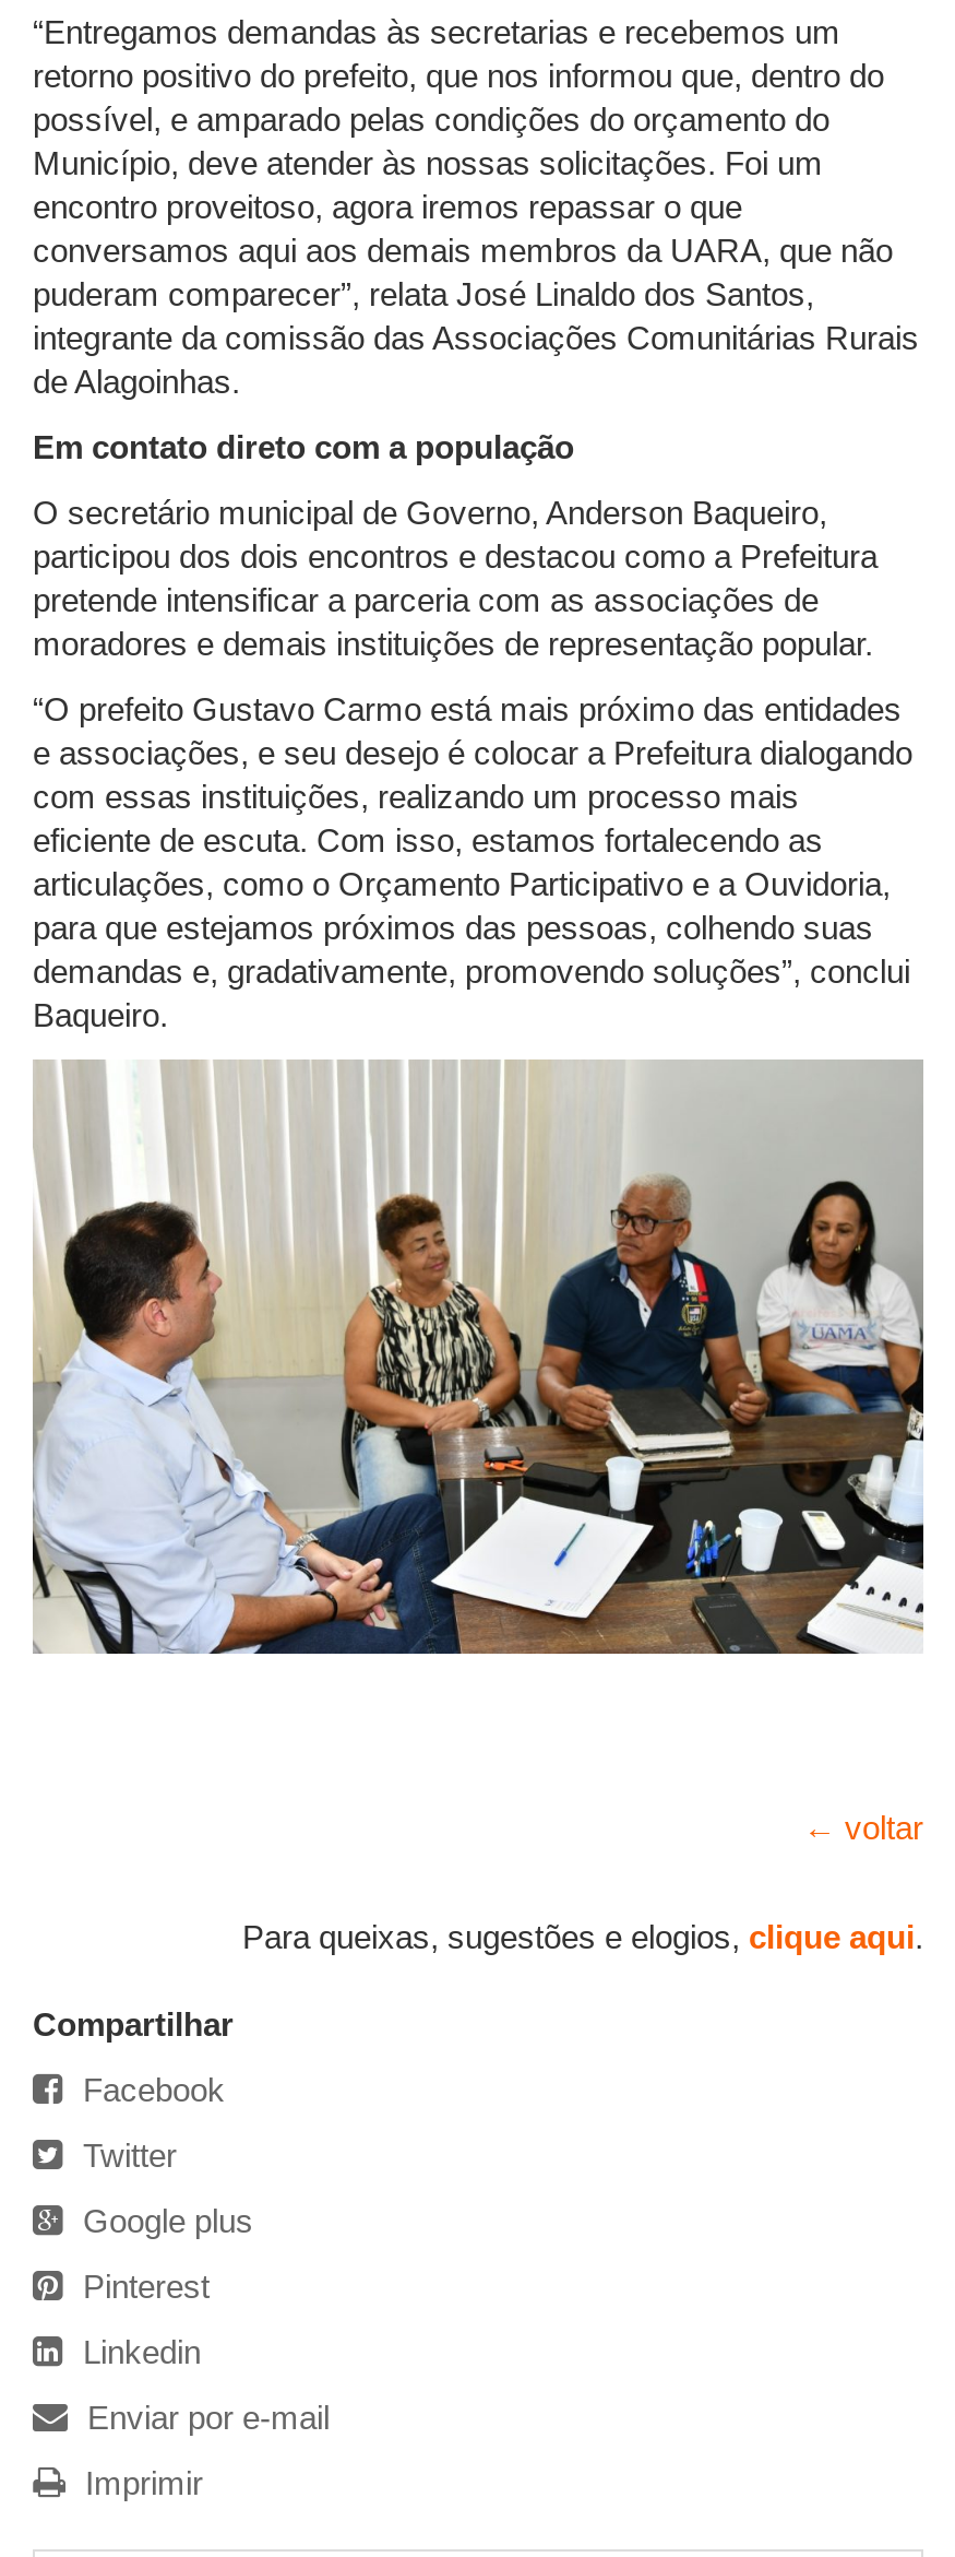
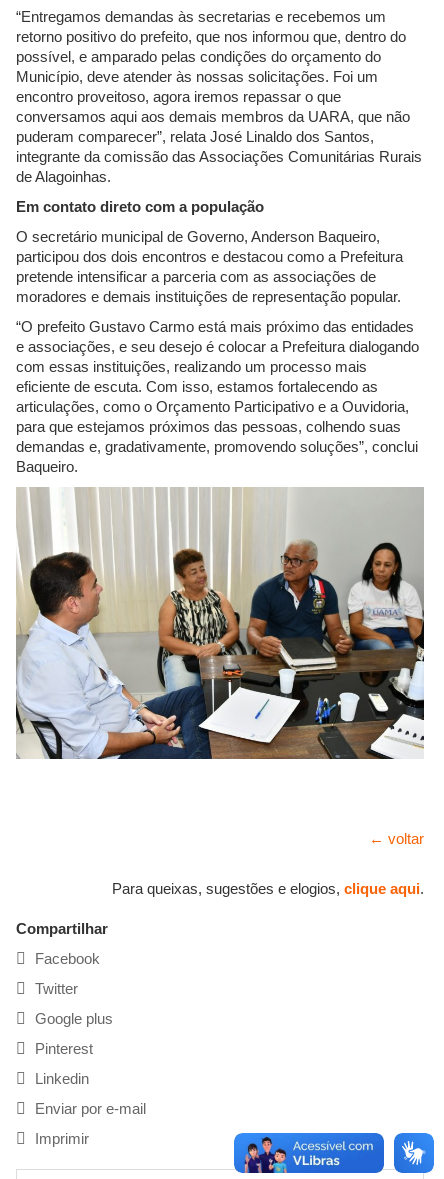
none -> [233,1132,385,1174] [image]
none -> [393,1132,435,1174] [image]

